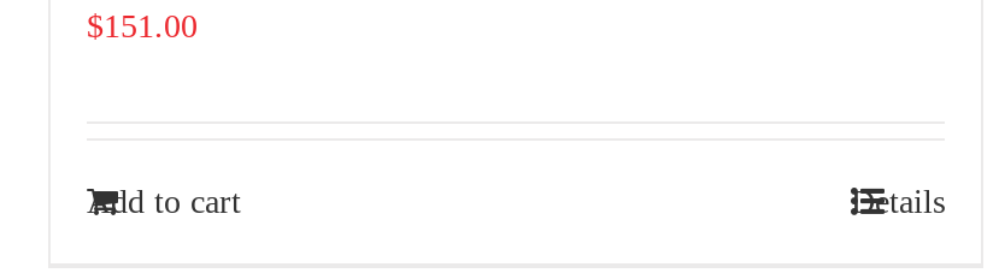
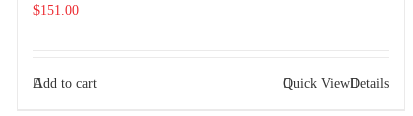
none -> [283,76,350,91] Quick View

